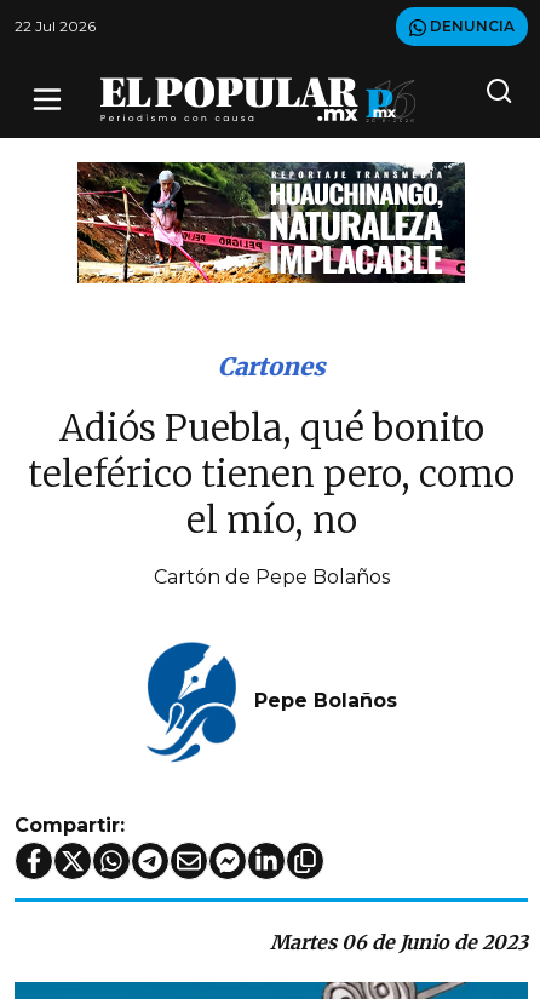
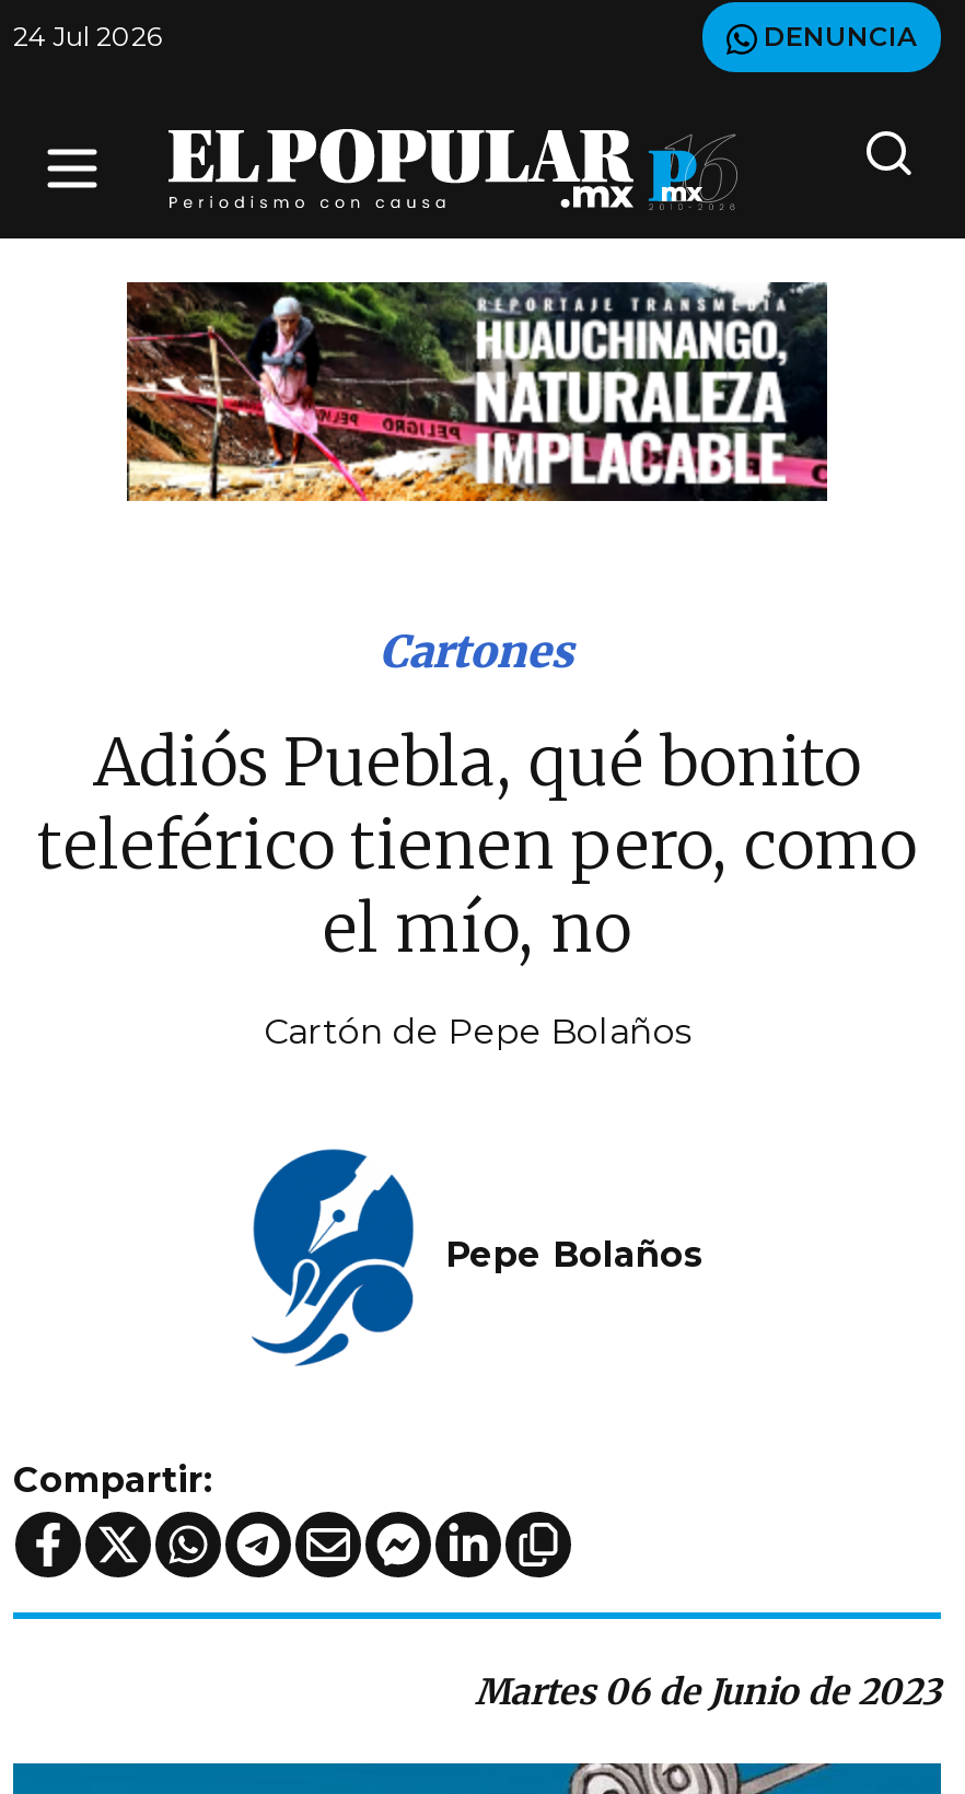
[15,17,96,35] 22 Jul 2026 -> [13,20,162,53] 24 Jul 2026

